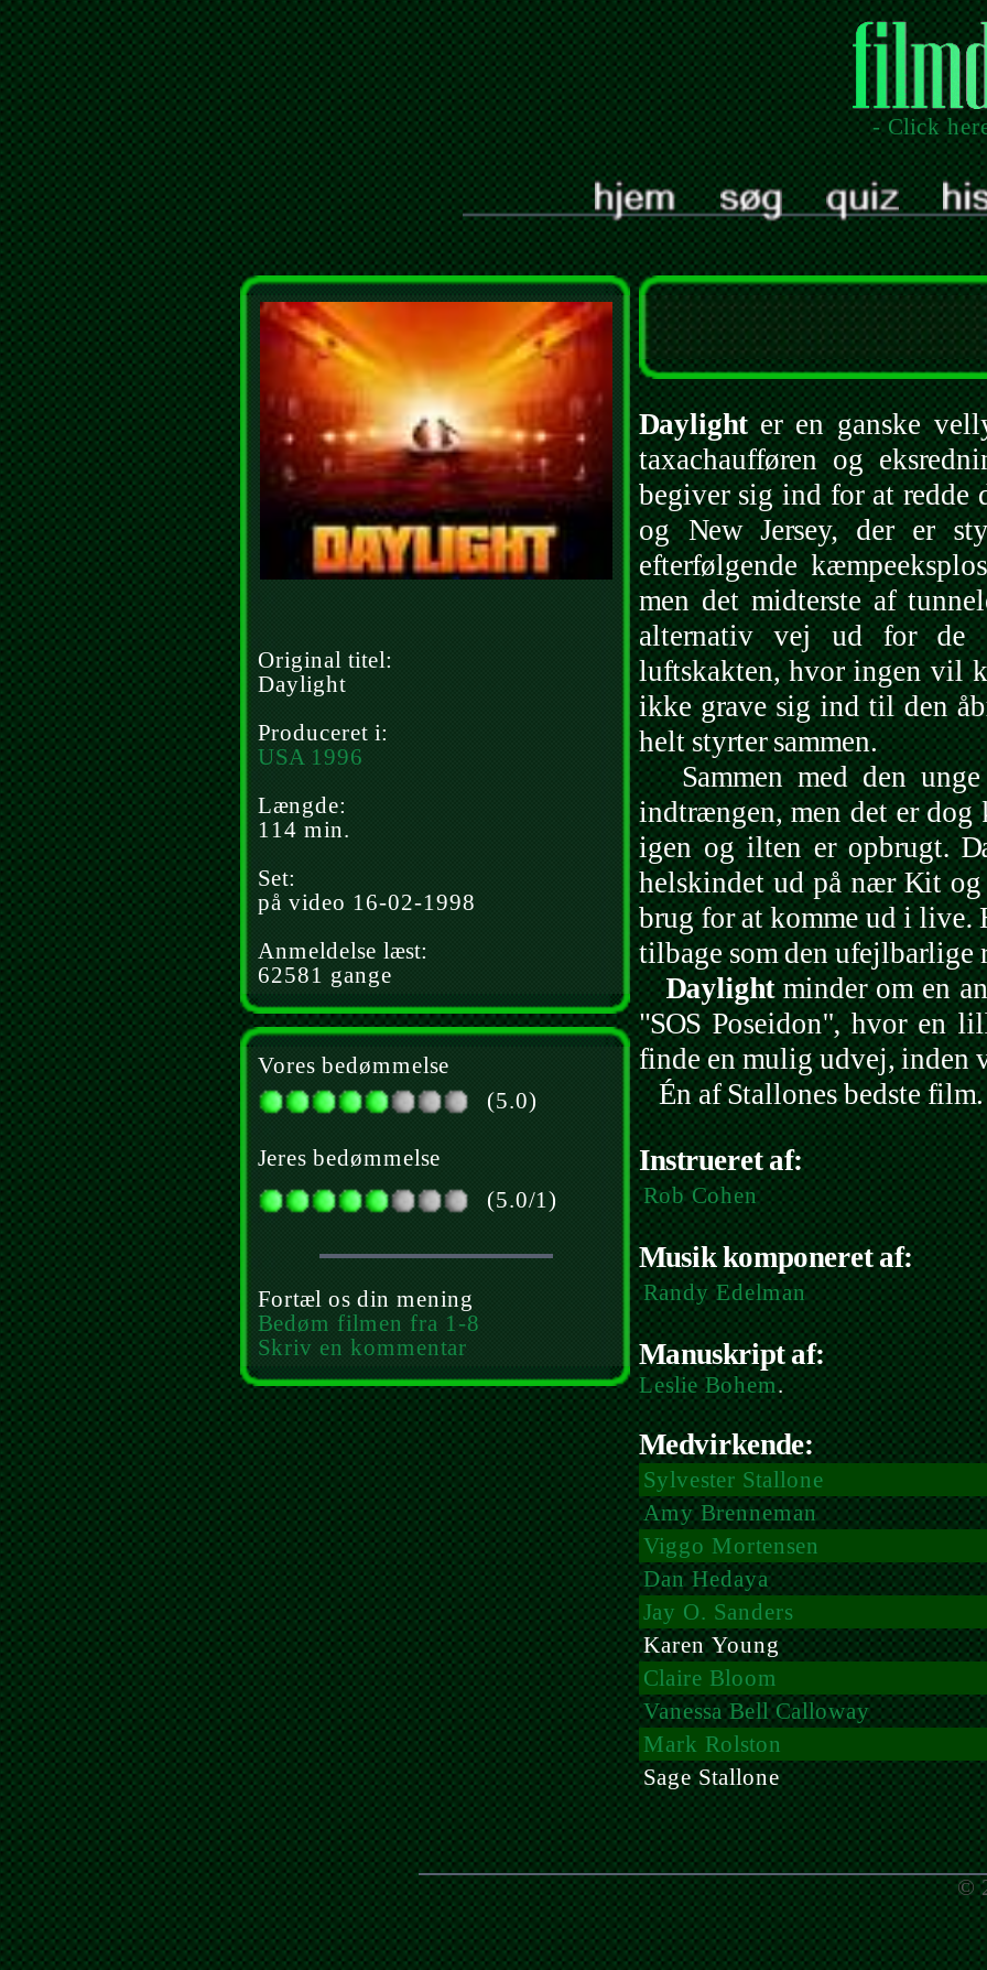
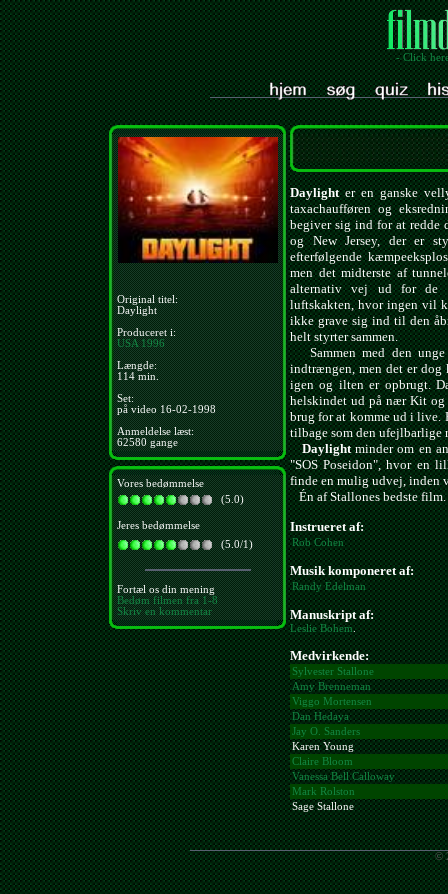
[258,964,392,988] 62581 gange -> [117,437,178,448] 62580 gange

